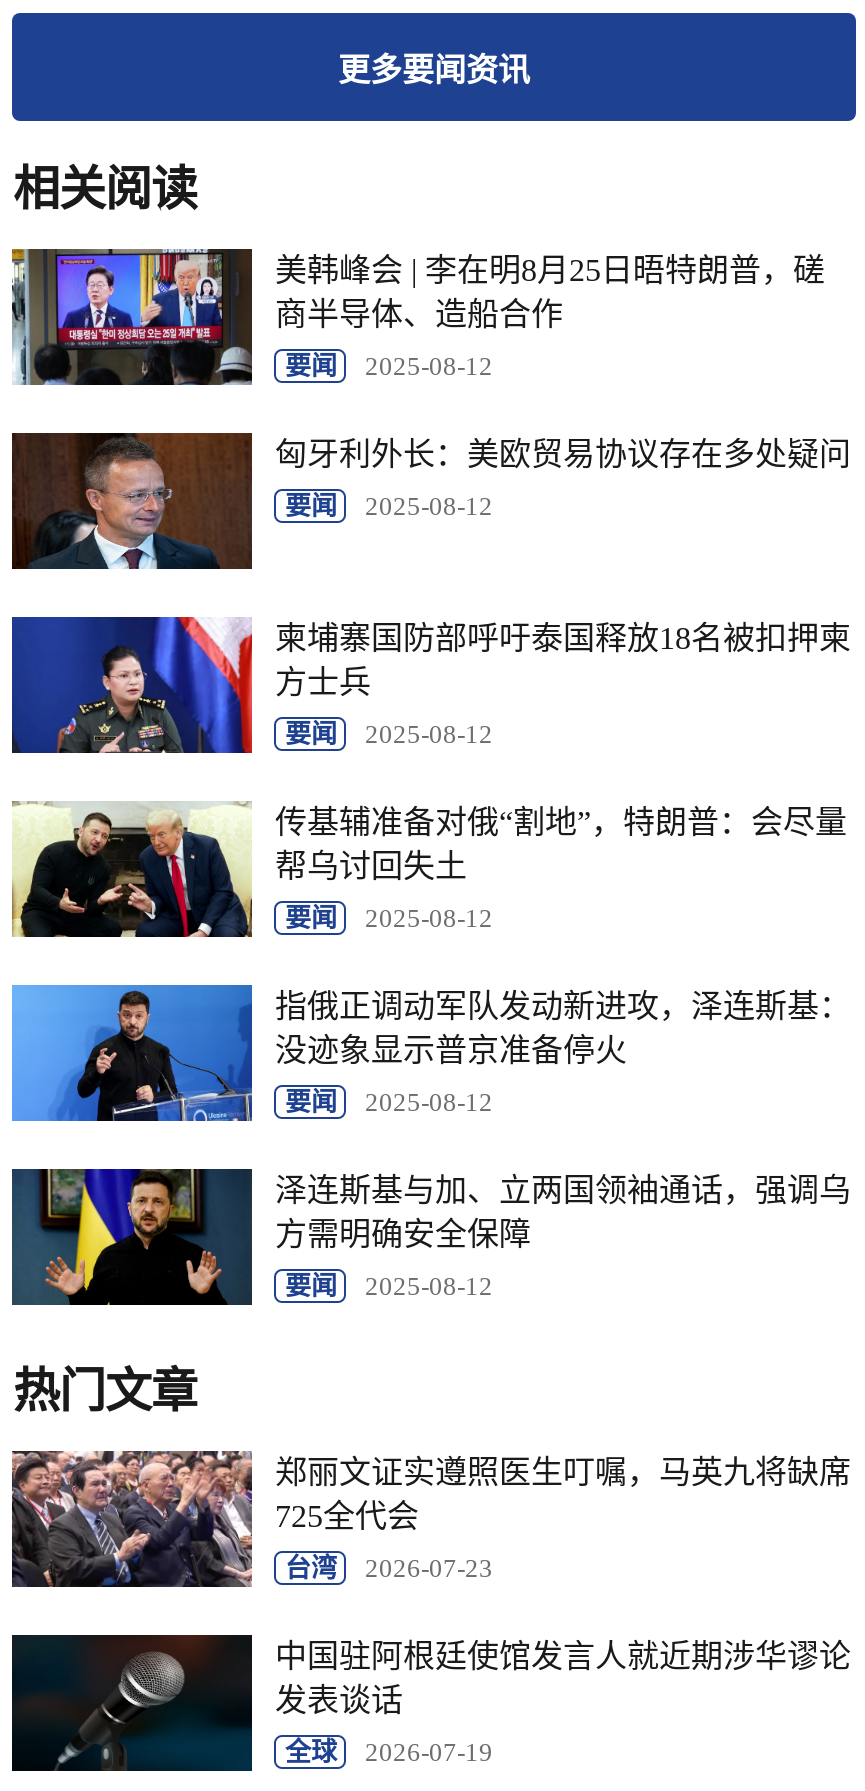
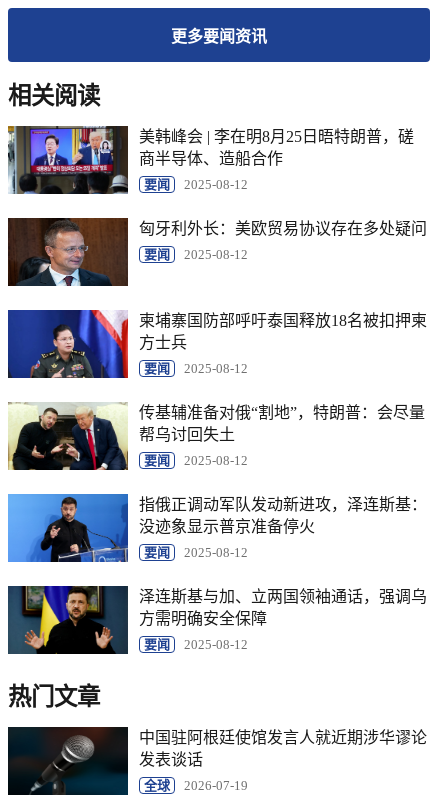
[10,1449,851,1589] [image] | 郑丽文证实遵照医生叮嘱，马英九将缺席 | 725全代会 | 台湾 | 2026-07-23 -> none

